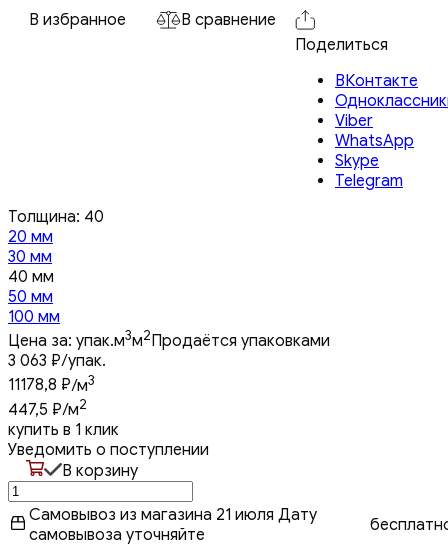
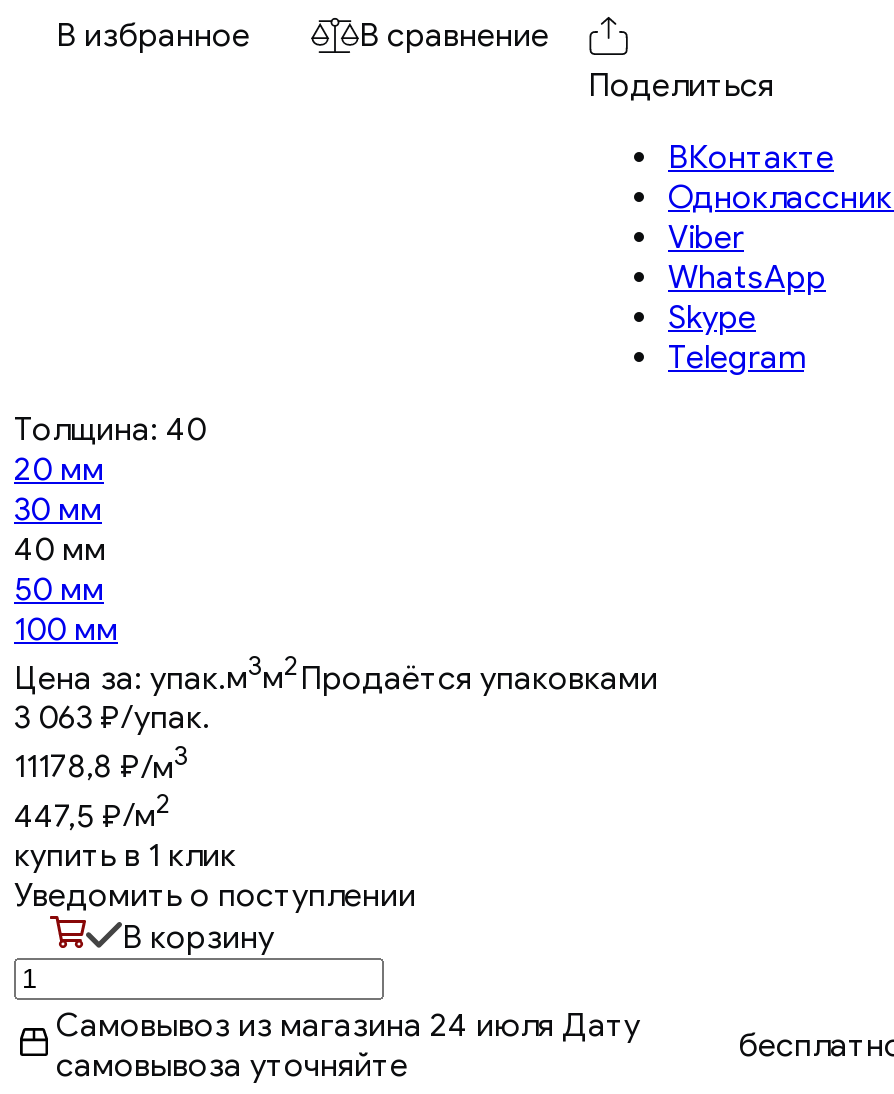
[29,505,317,525] Самовывоз из магазина 21 июля Дату -> [56,1006,640,1046] Самовывоз из магазина 24 июля Дату

